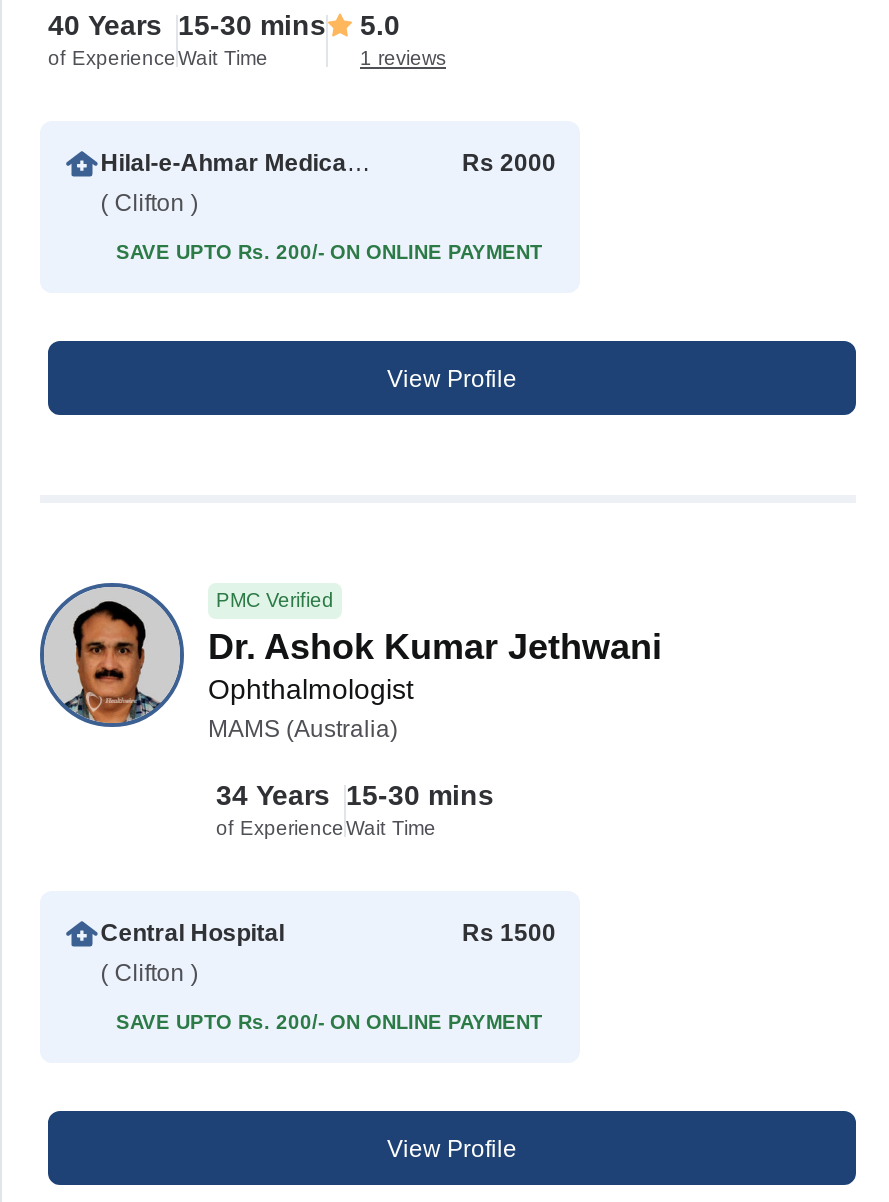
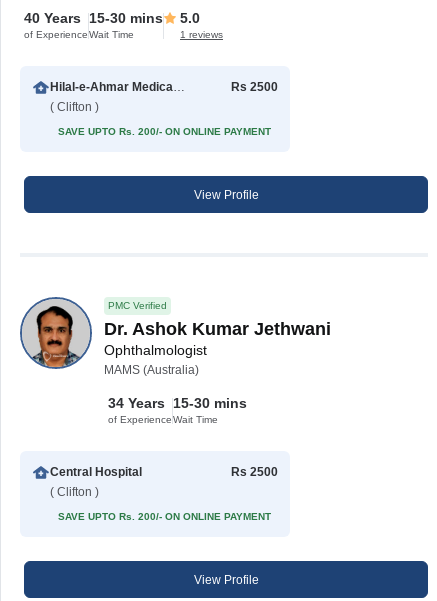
[462,149,556,177] Rs 2000 -> [231,80,278,94] Rs 2500
[462,919,556,947] Rs 1500 -> [231,465,278,479] Rs 2500

